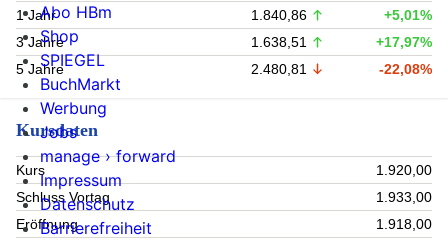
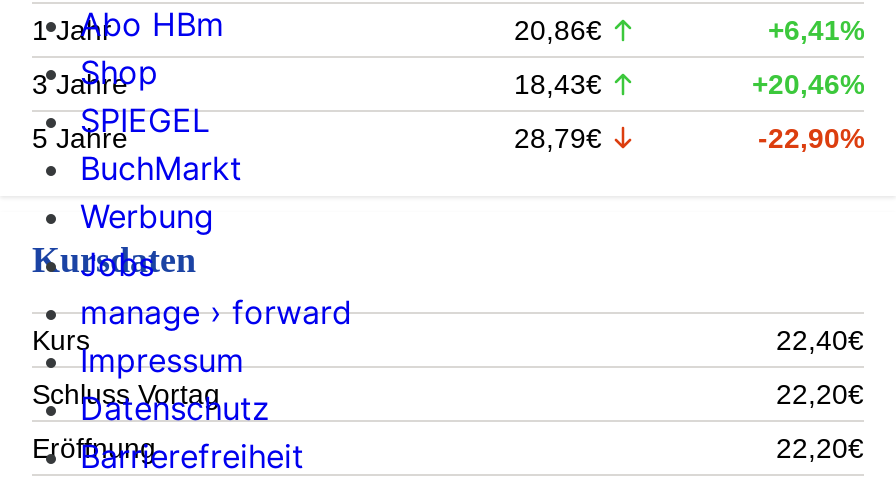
[251,7,307,23] 1.840,86 -> [514,14,602,46] 20,86€
[384,7,432,23] +5,01% -> [768,14,864,46] +6,41%
[251,34,307,50] 1.638,51 -> [514,68,602,100] 18,43€
[376,34,432,50] +17,97% -> [752,68,864,100] +20,46%
[251,61,307,77] 2.480,81 -> [514,122,602,154] 28,79€
[379,61,432,77] -22,08% -> [758,122,864,154] -22,90%
[376,162,432,178] 1.920,00 -> [776,325,864,357] 22,40€
[376,189,432,205] 1.933,00 -> [776,379,864,411] 22,20€
[376,216,432,232] 1.918,00 -> [776,433,864,465] 22,20€

